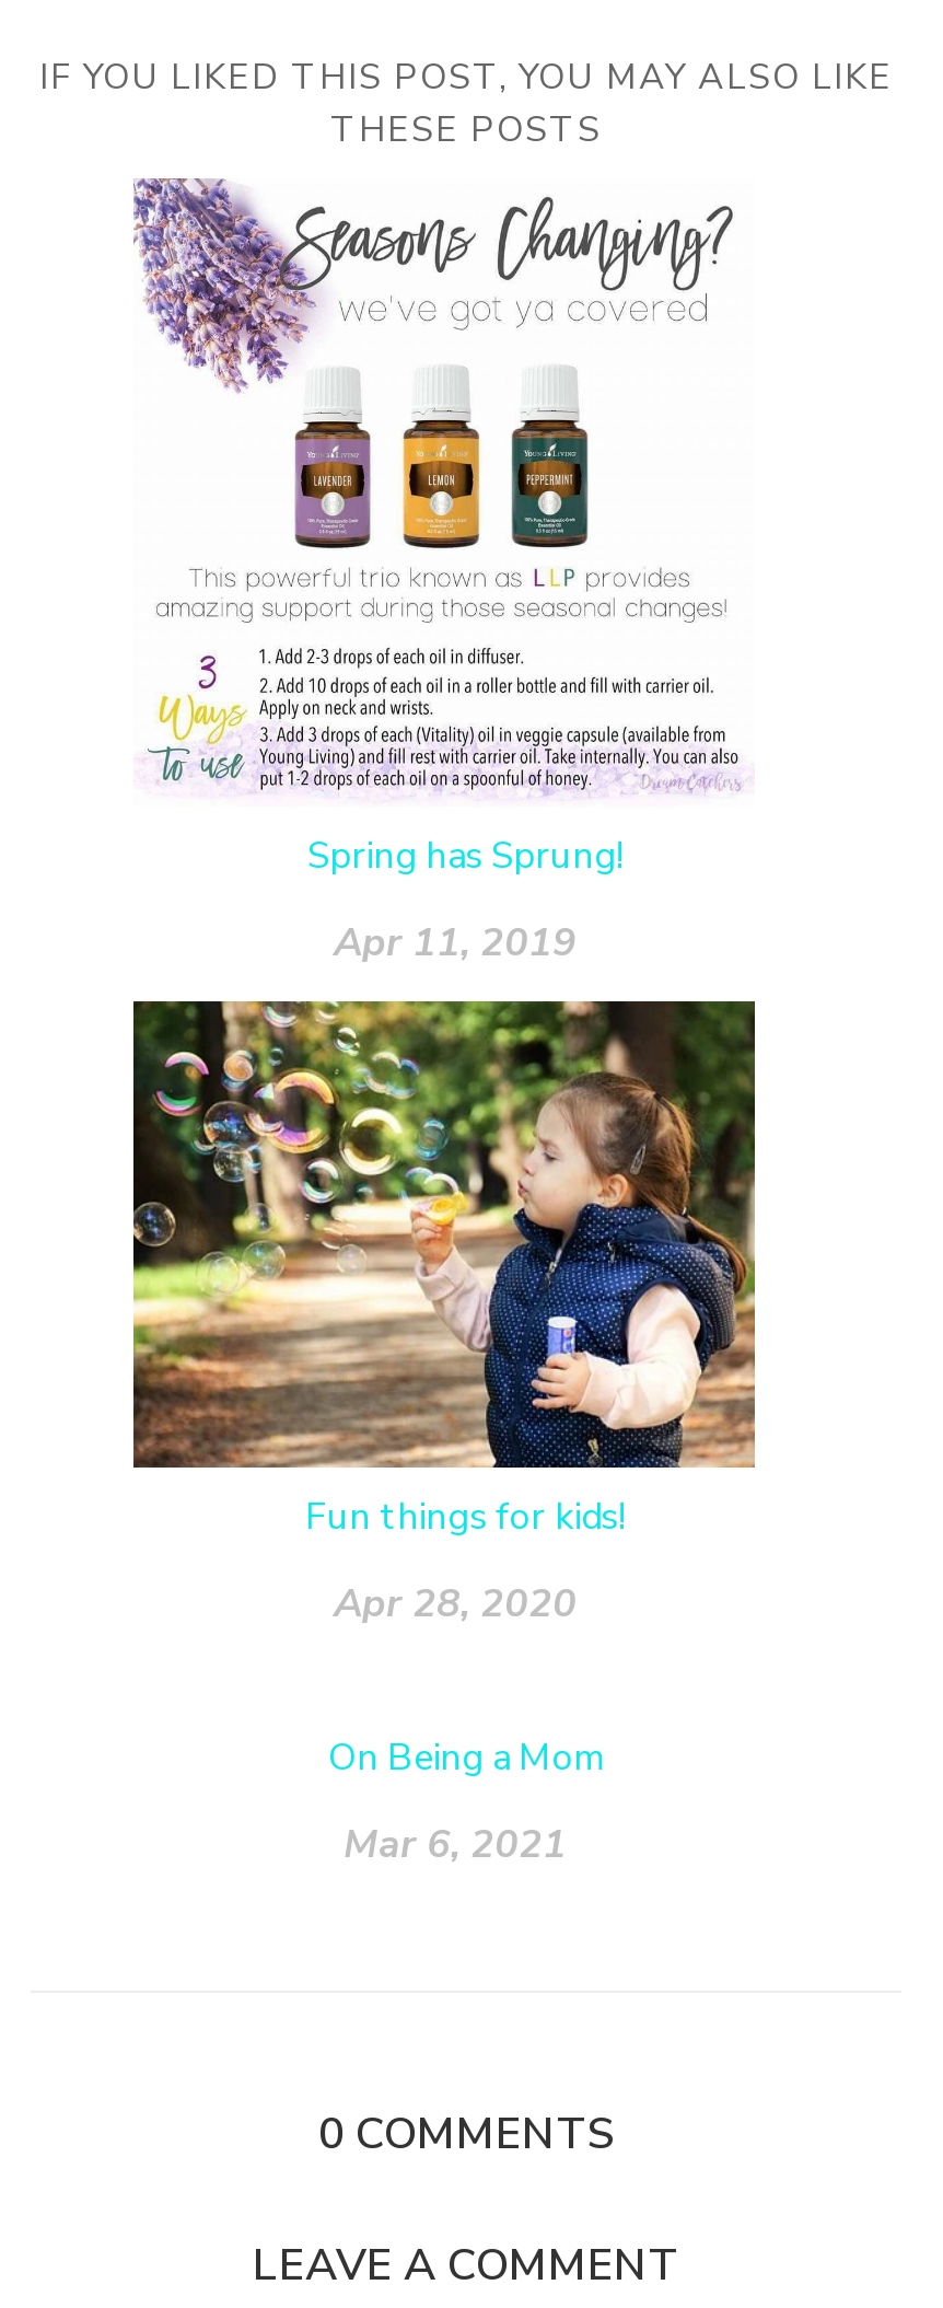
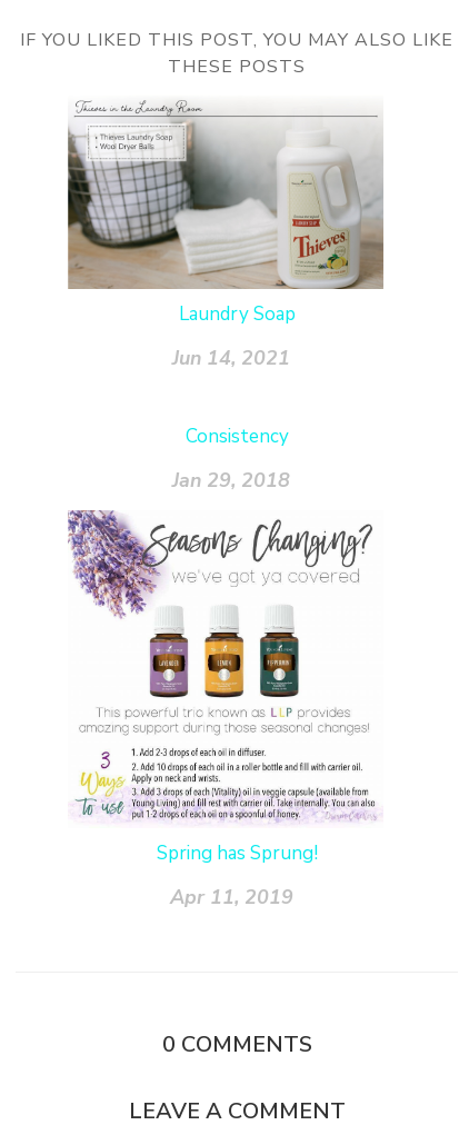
none -> [67,99,385,493] [image] | Laundry Soap | Jun 14, 2021 | Consistency | Jan 29, 2018
moved [129,174,470,395] -> [66,507,239,619]: [image]
moved [190,397,705,625] -> [97,620,358,736]: [image]
moved [136,642,753,969] -> [69,745,382,911]: [image] | Spring has Sprung! | Apr 11, 2019
[131,999,757,1870] [image] | Fun things for kids! | Apr 28, 2020 | On Being a Mom | Mar 6, 2021 -> none

